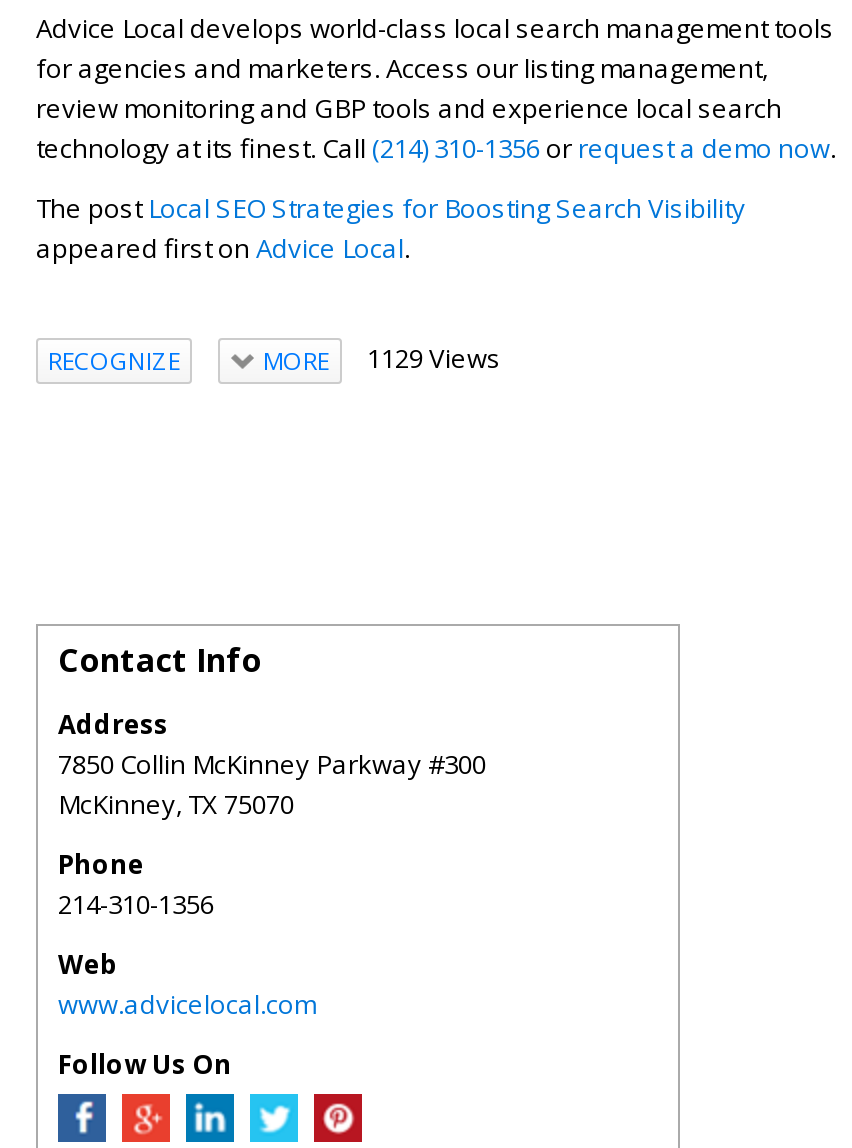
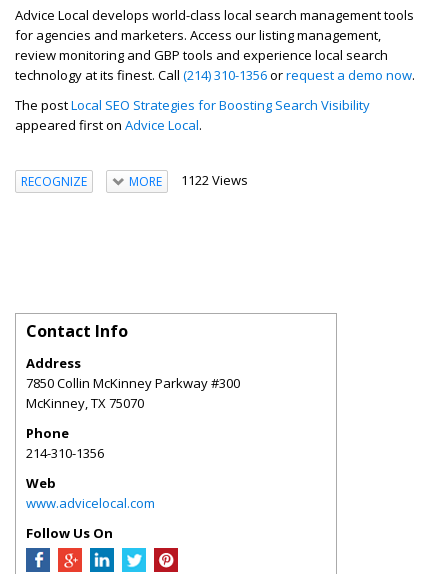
[263,340,501,378] MORE 1129 Views -> [128,171,247,190] MORE 1122 Views

